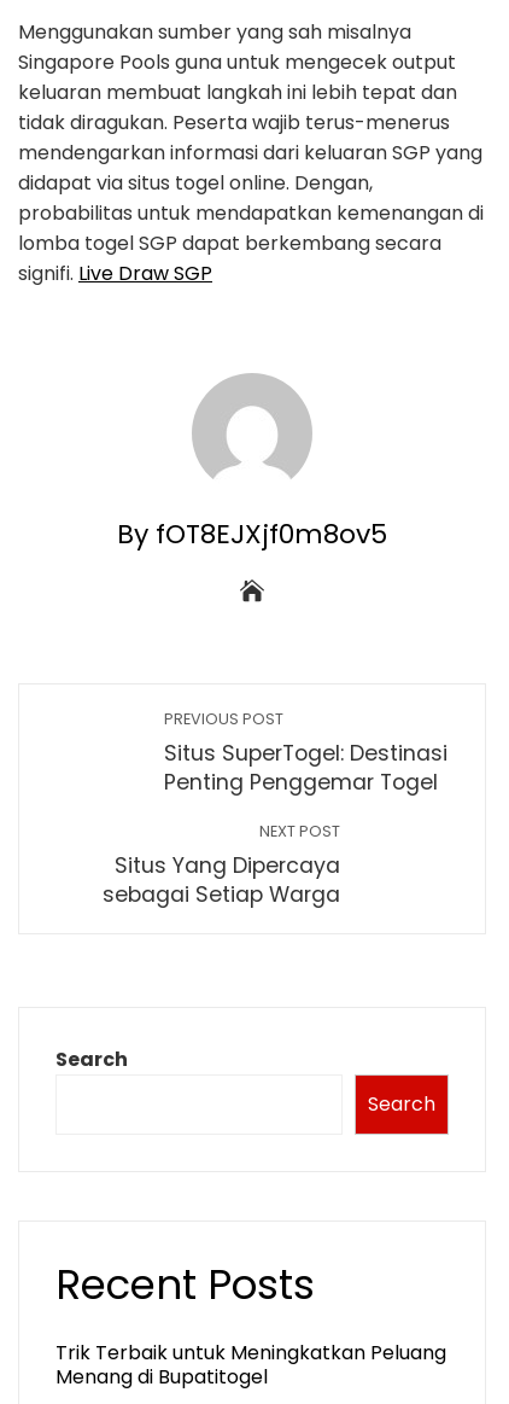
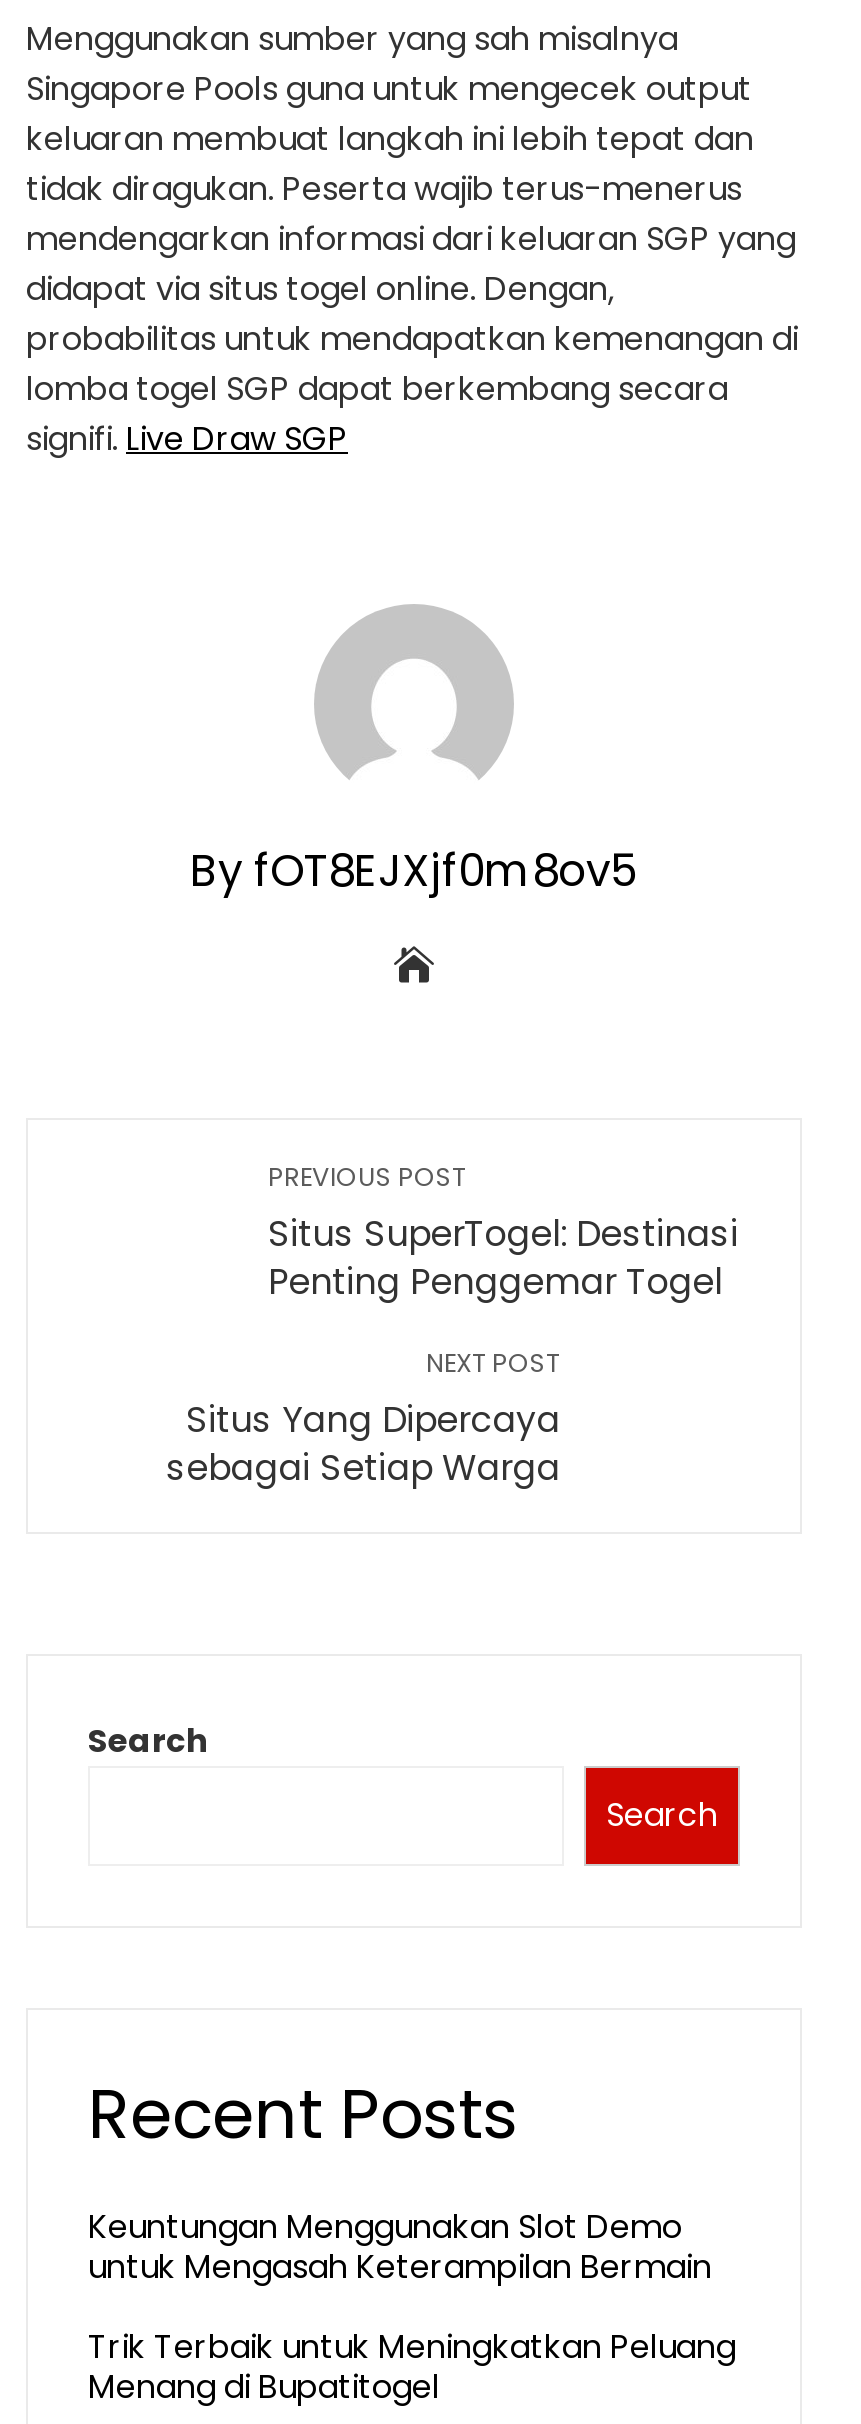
none -> [88,2204,712,2290] Keuntungan Menggunakan Slot Demo | untuk Mengasah Keterampilan Bermain

